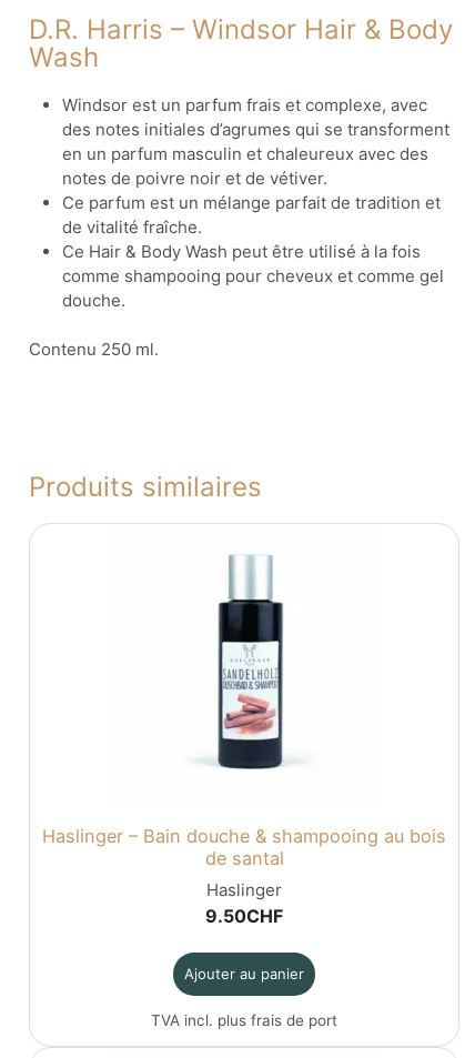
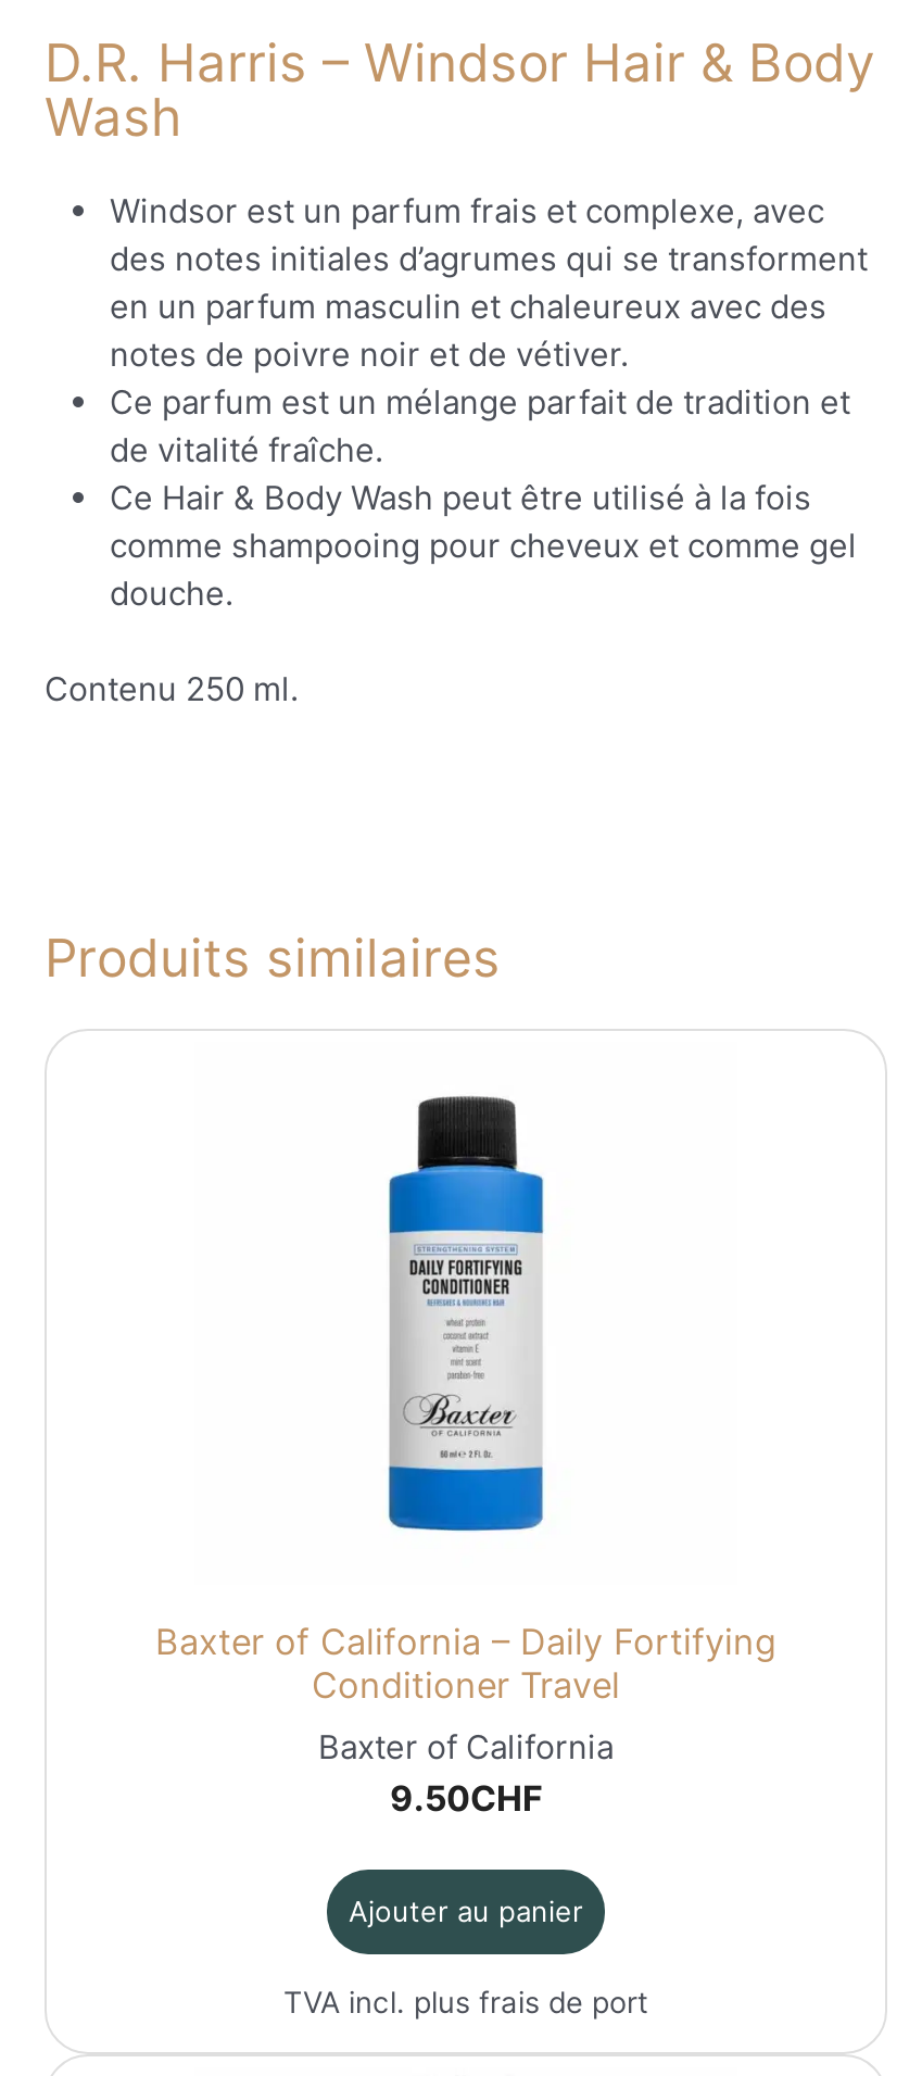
[204,554,294,779] [image] -> [386,1092,555,1533] [image]
[42,825,446,901] Haslinger – Bain douche & shampooing au bois | de santal | Haslinger -> [155,1621,776,1768] Baxter of California – Daily Fortifying | Conditioner Travel | Baxter of California

